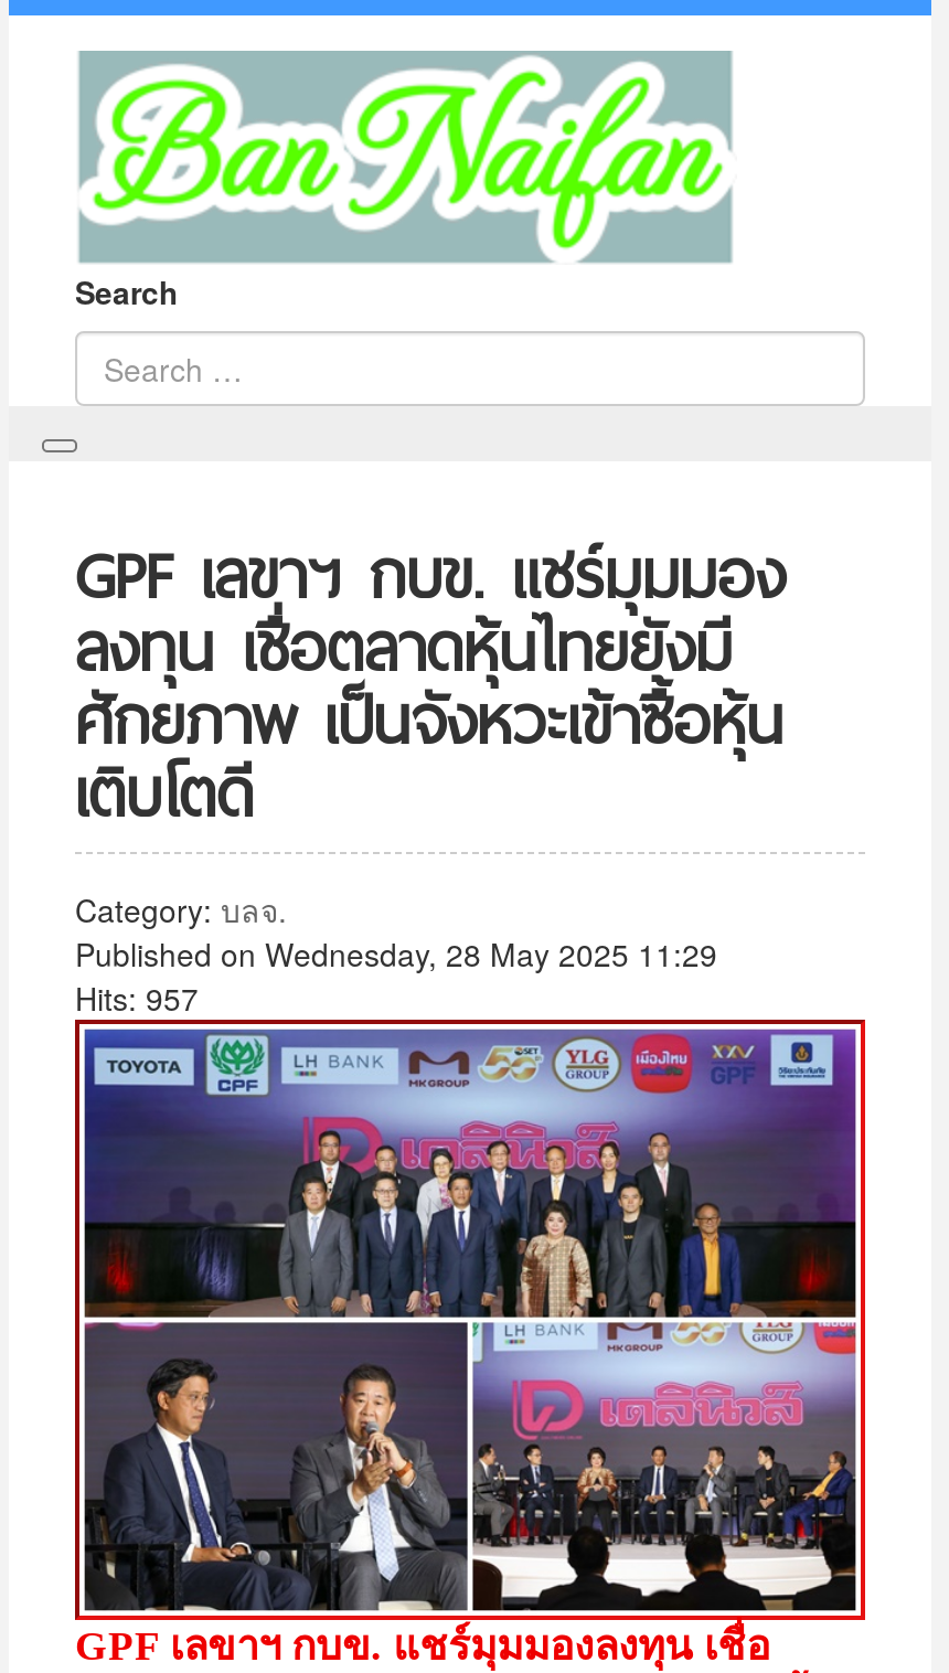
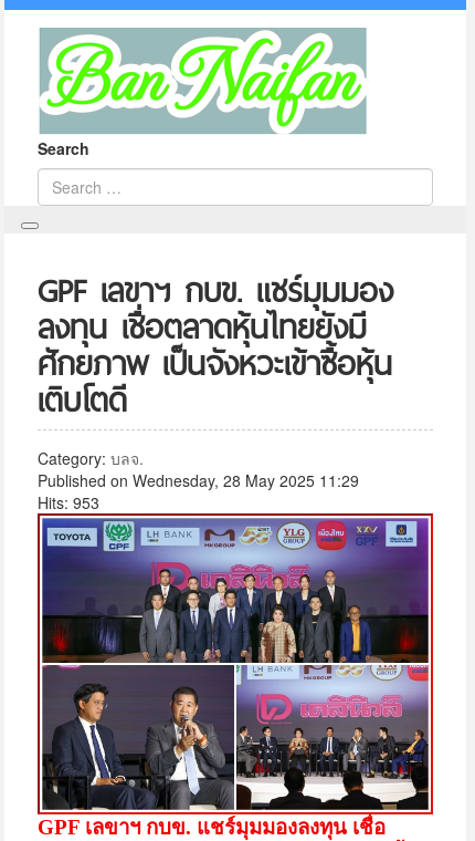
[75,976,199,1020] Hits: 957 -> [38,491,99,513] Hits: 953

